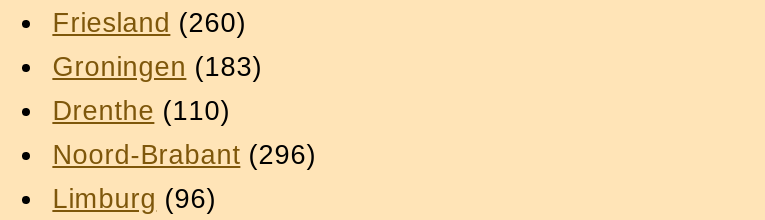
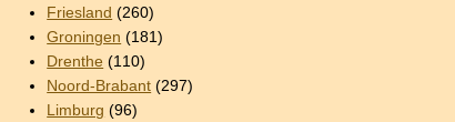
[52,51,262,81] Groningen (183) -> [47,29,163,45] Groningen (181)
[52,139,316,169] Noord-Brabant (296) -> [47,77,193,94] Noord-Brabant (297)

